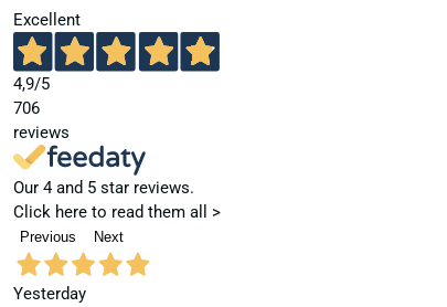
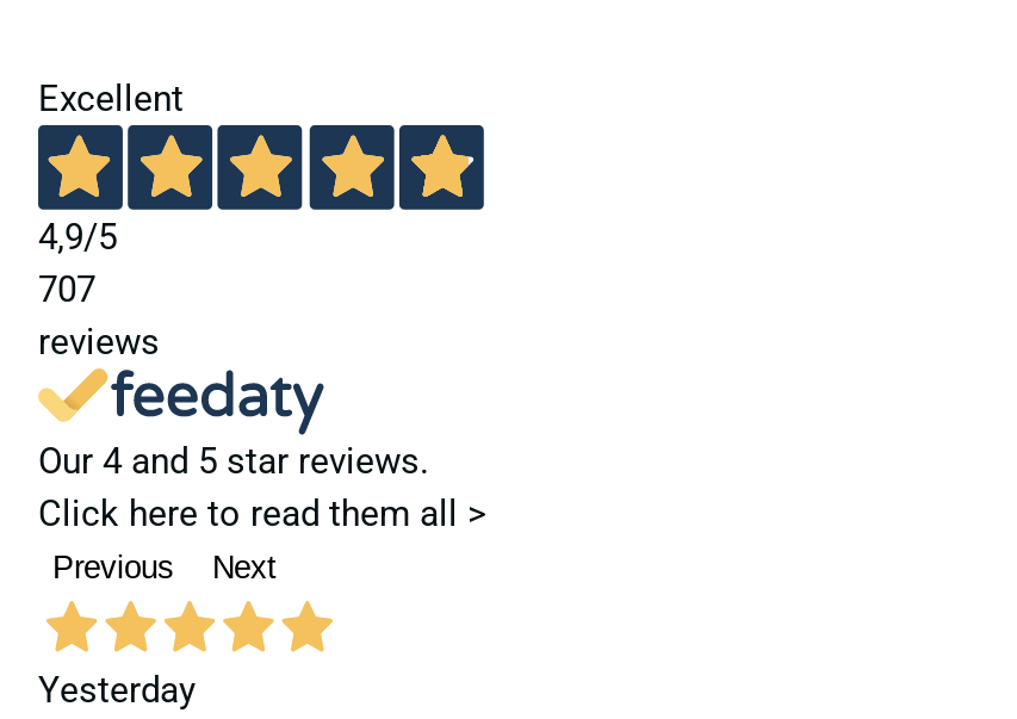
[13,99,40,118] 706 -> [38,269,95,312] 707

